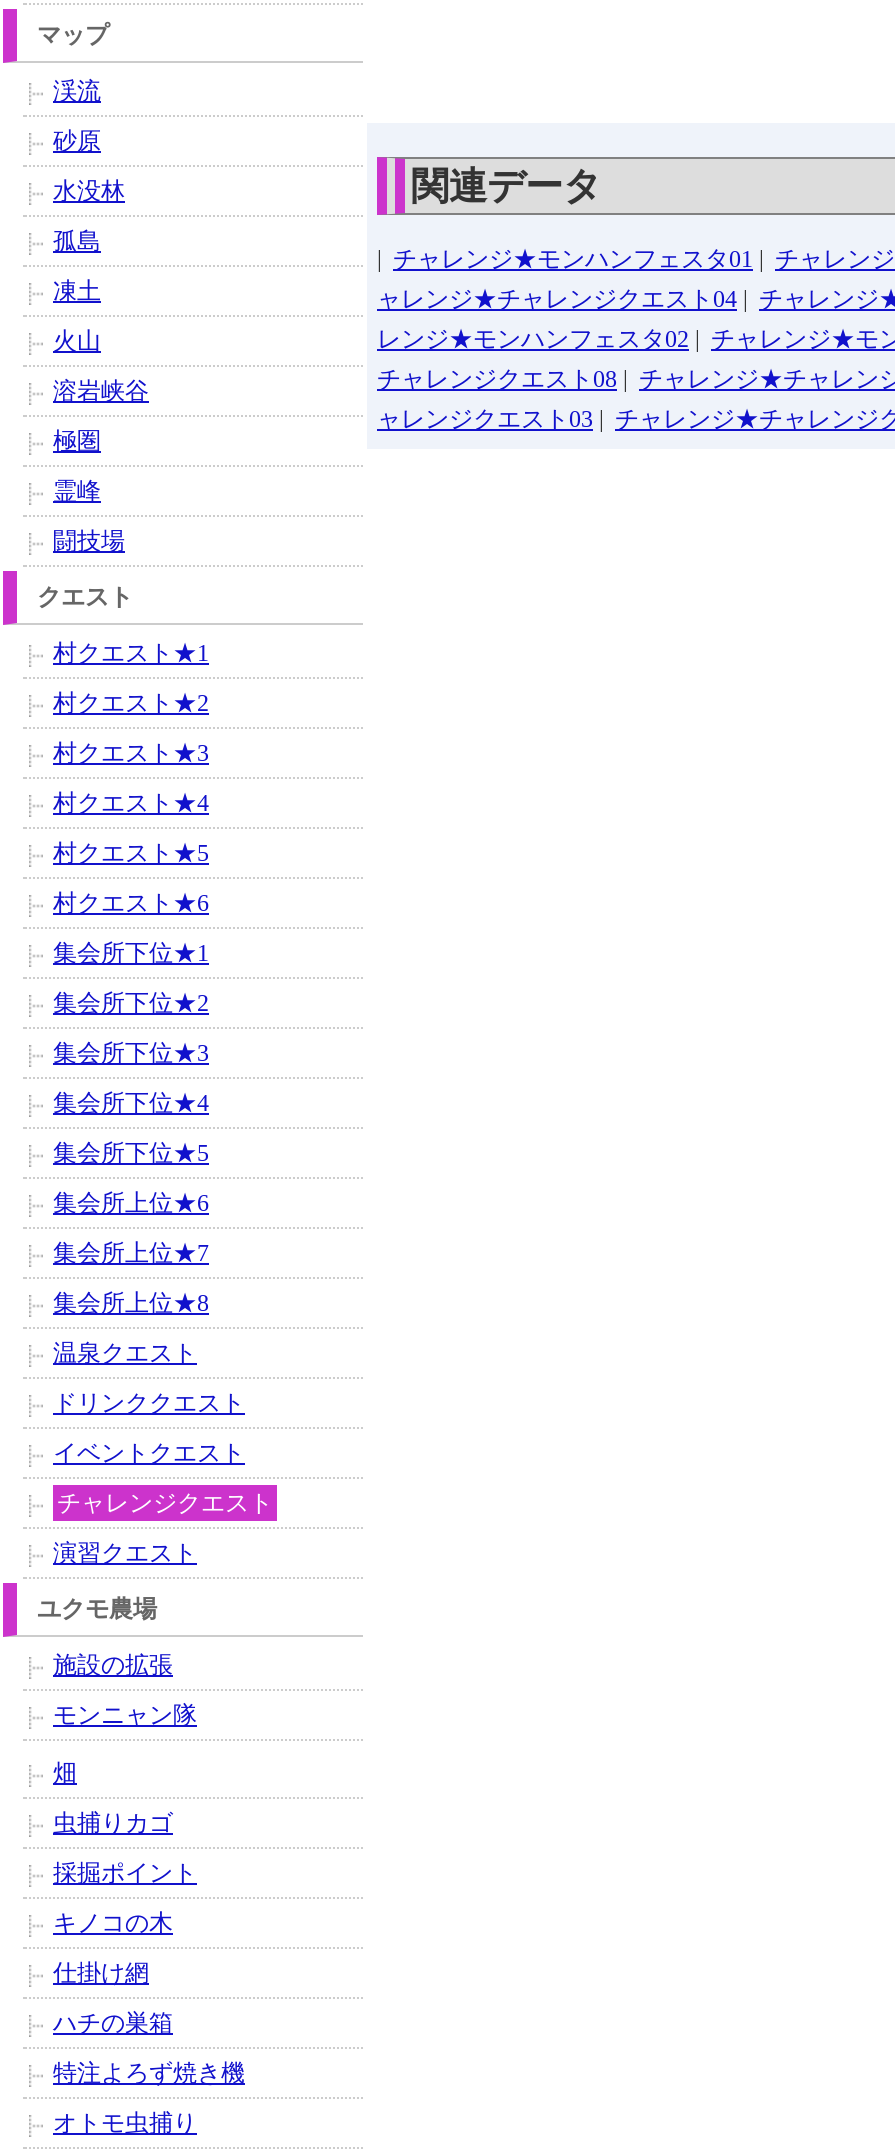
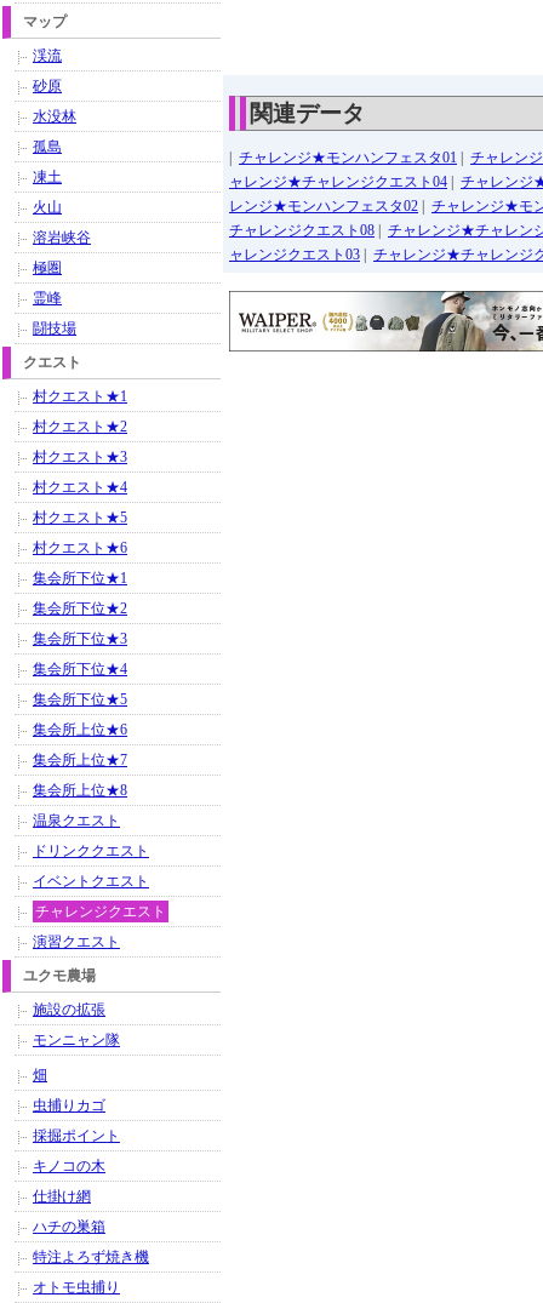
none -> [228,290,539,353] [image]

